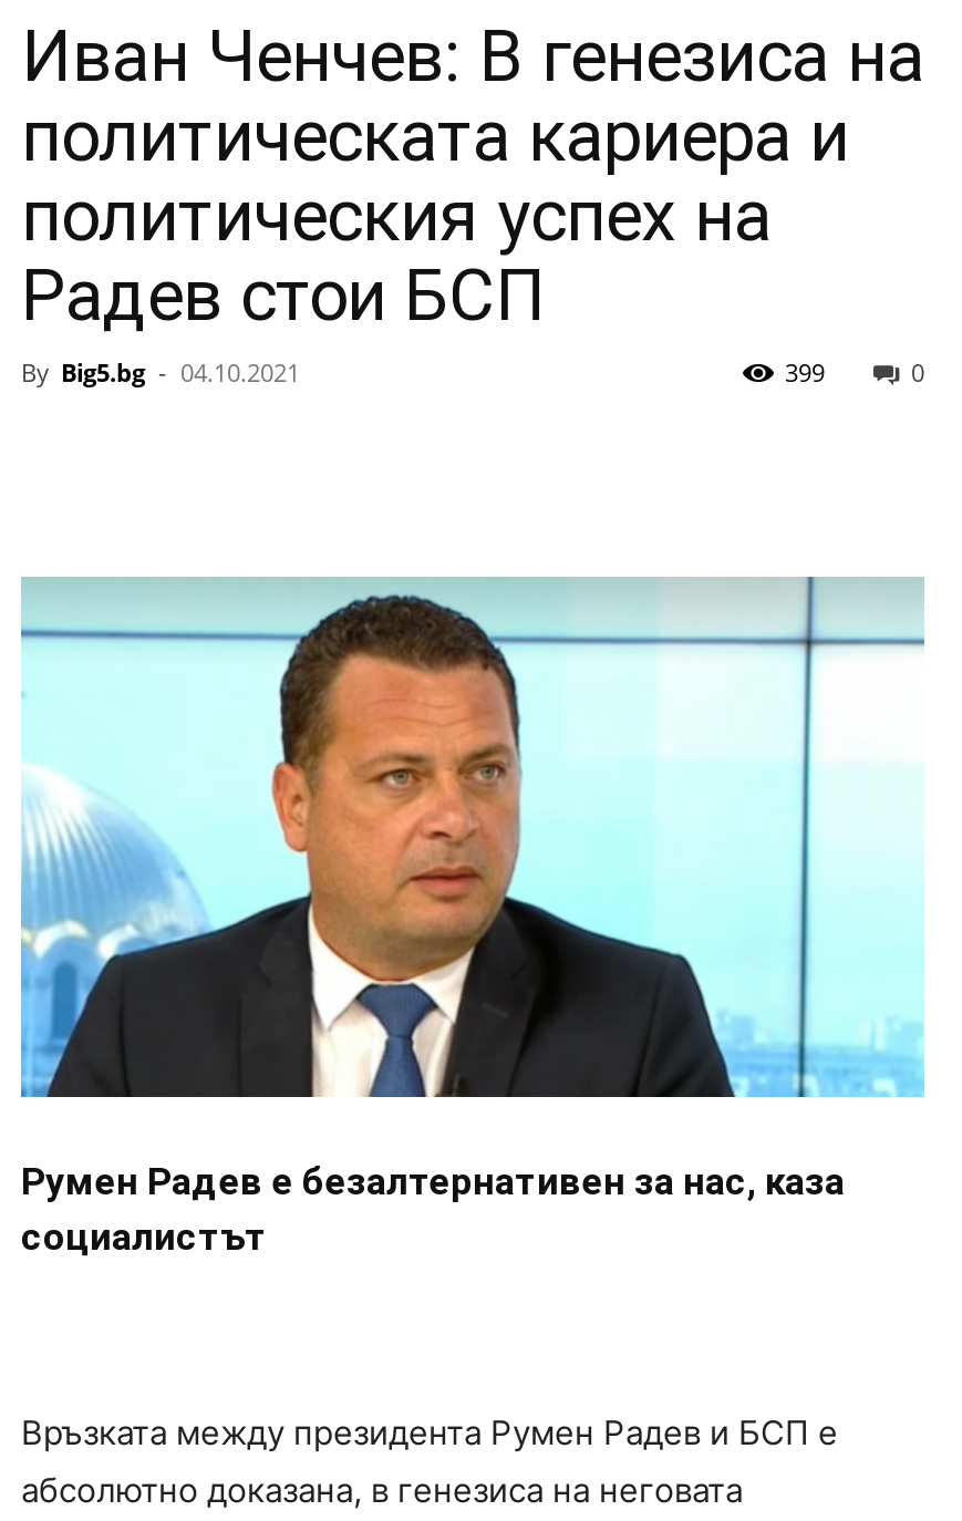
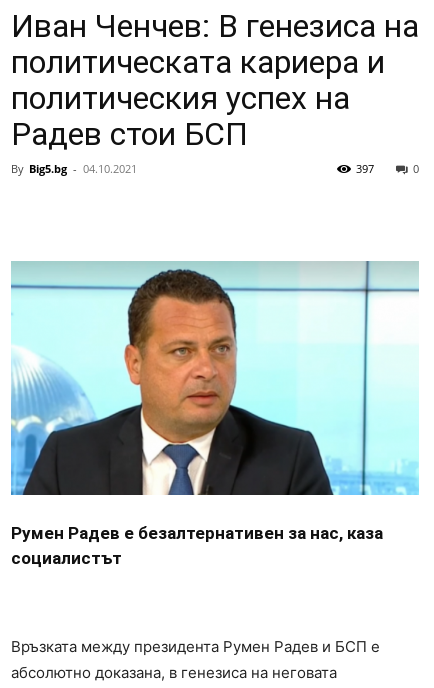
[785,355,825,389] 399 -> [356,161,374,176] 397

